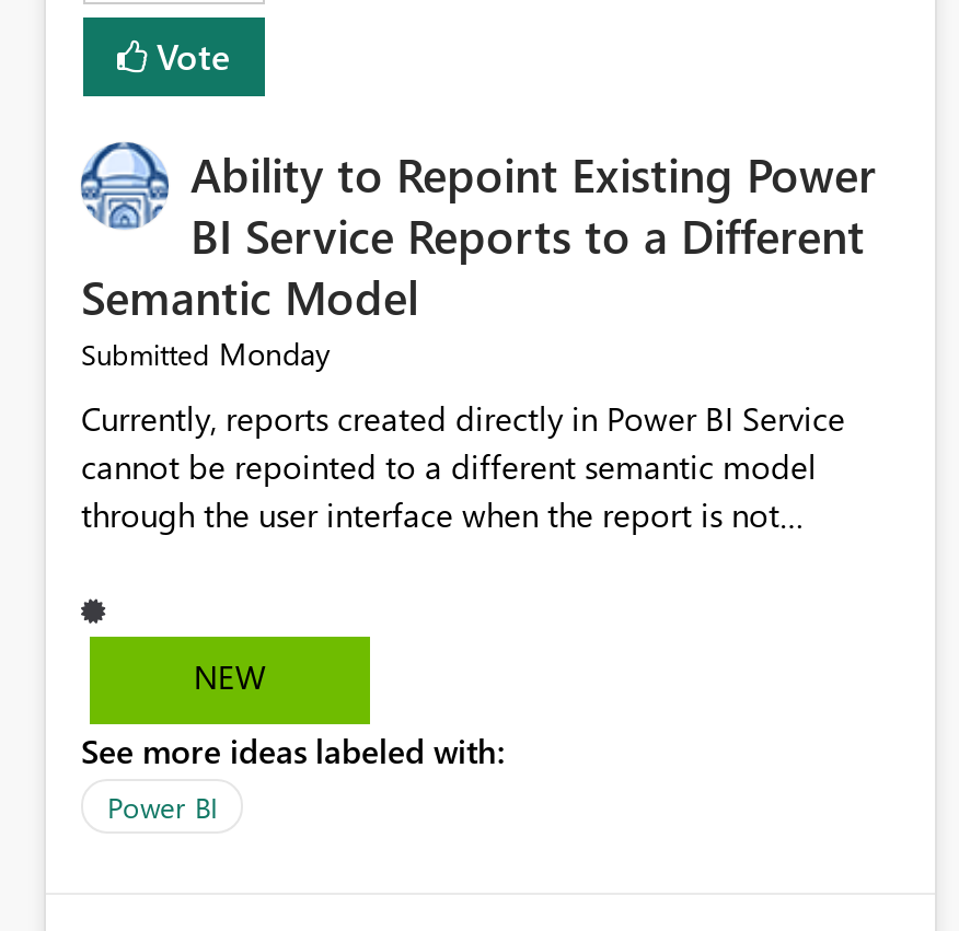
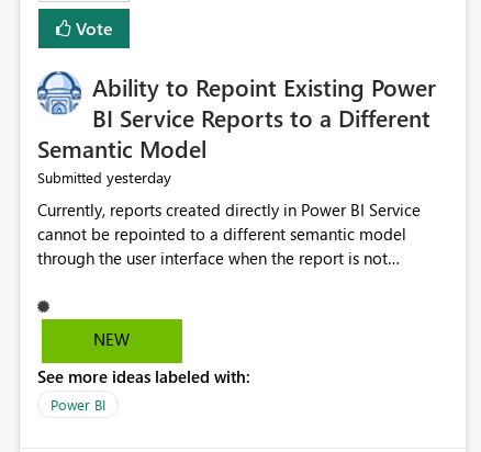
[81,333,331,375] Submitted Monday -> [37,167,171,188] Submitted yesterday

